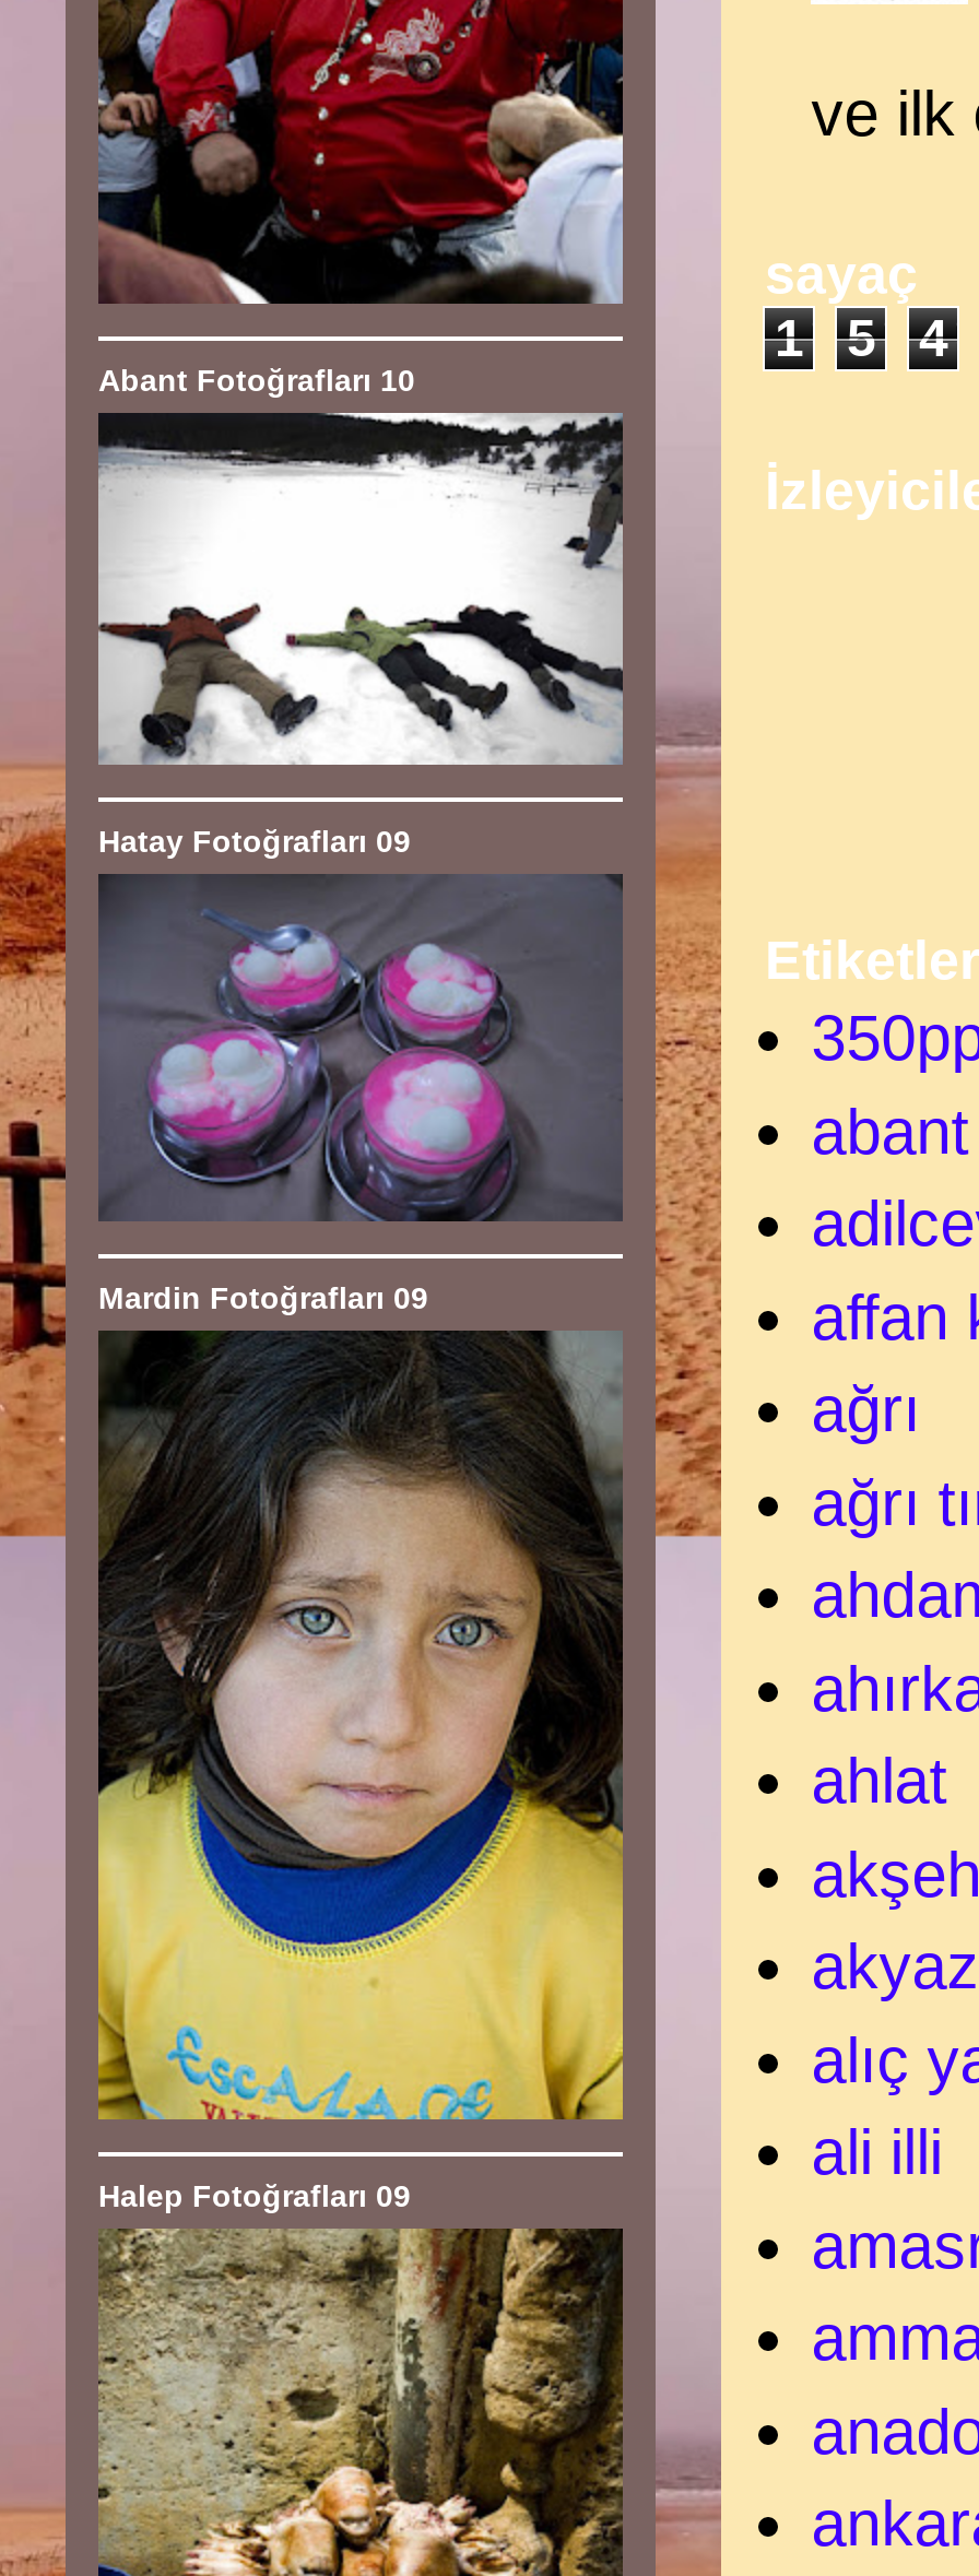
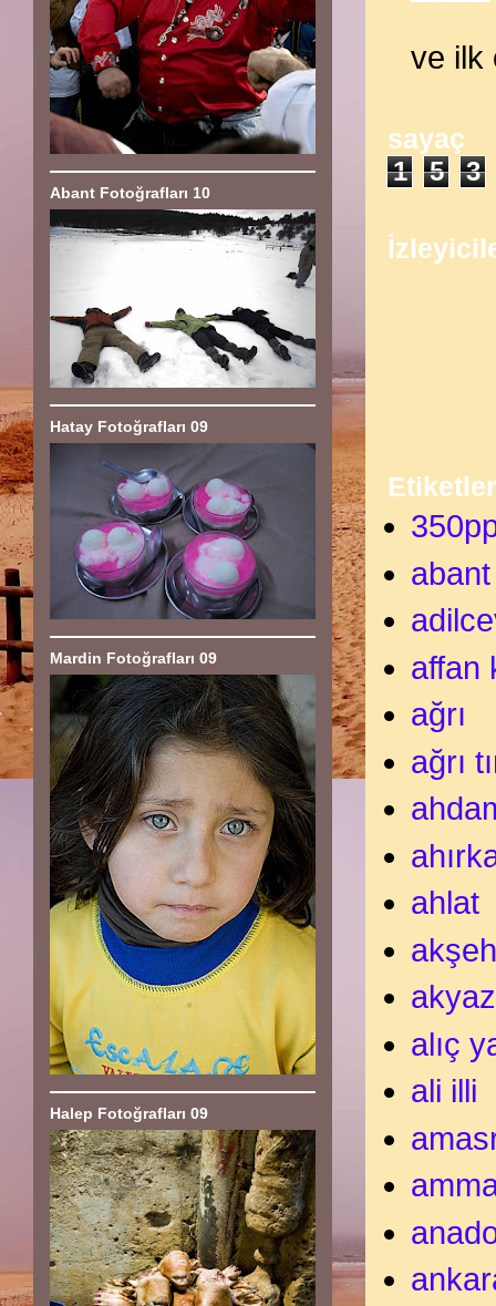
[919,308,947,367] 4 -> [466,156,480,186] 3

